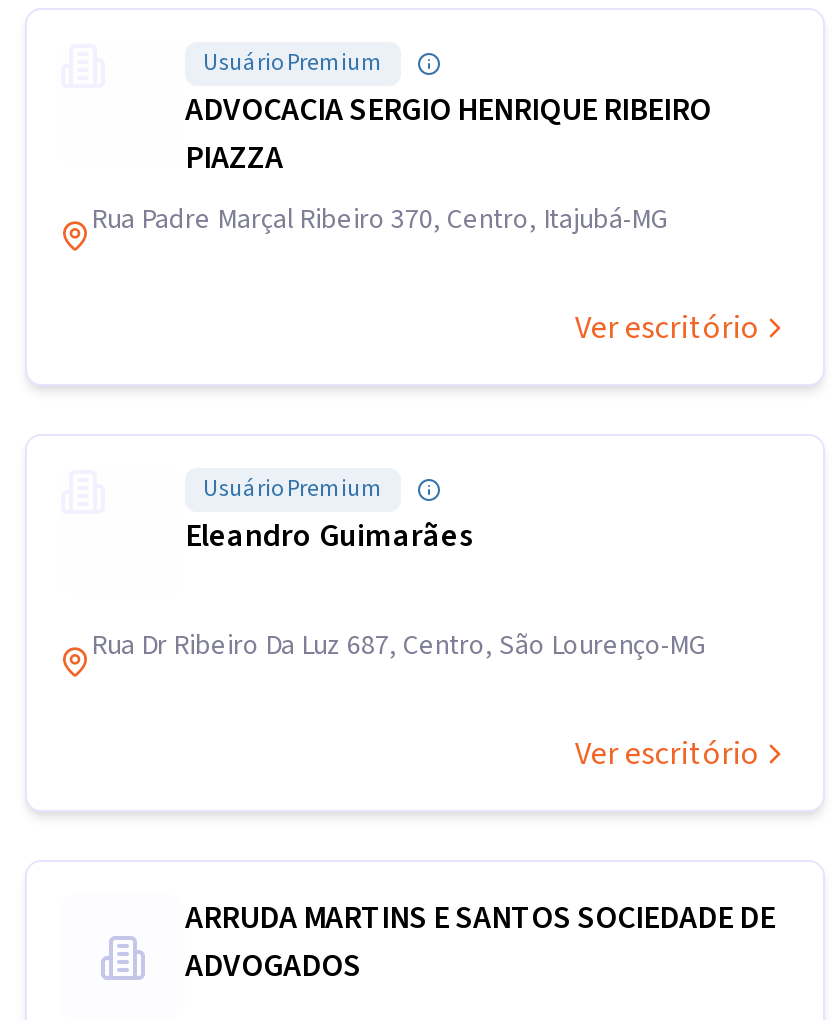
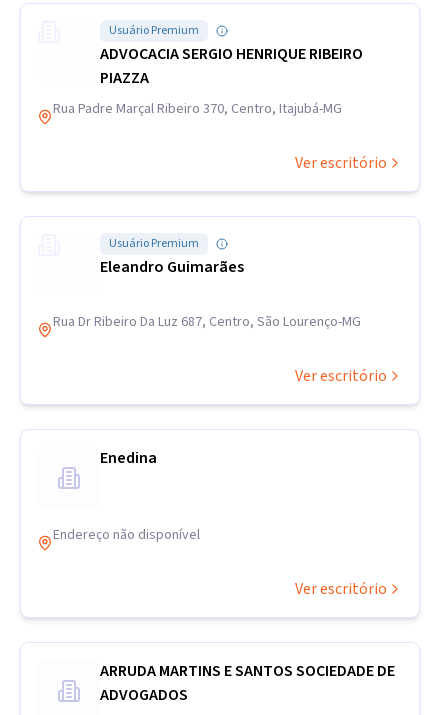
none -> [53,525,387,600] Endereço não disponível | Ver escritório
none -> [100,447,157,469] Enedina

